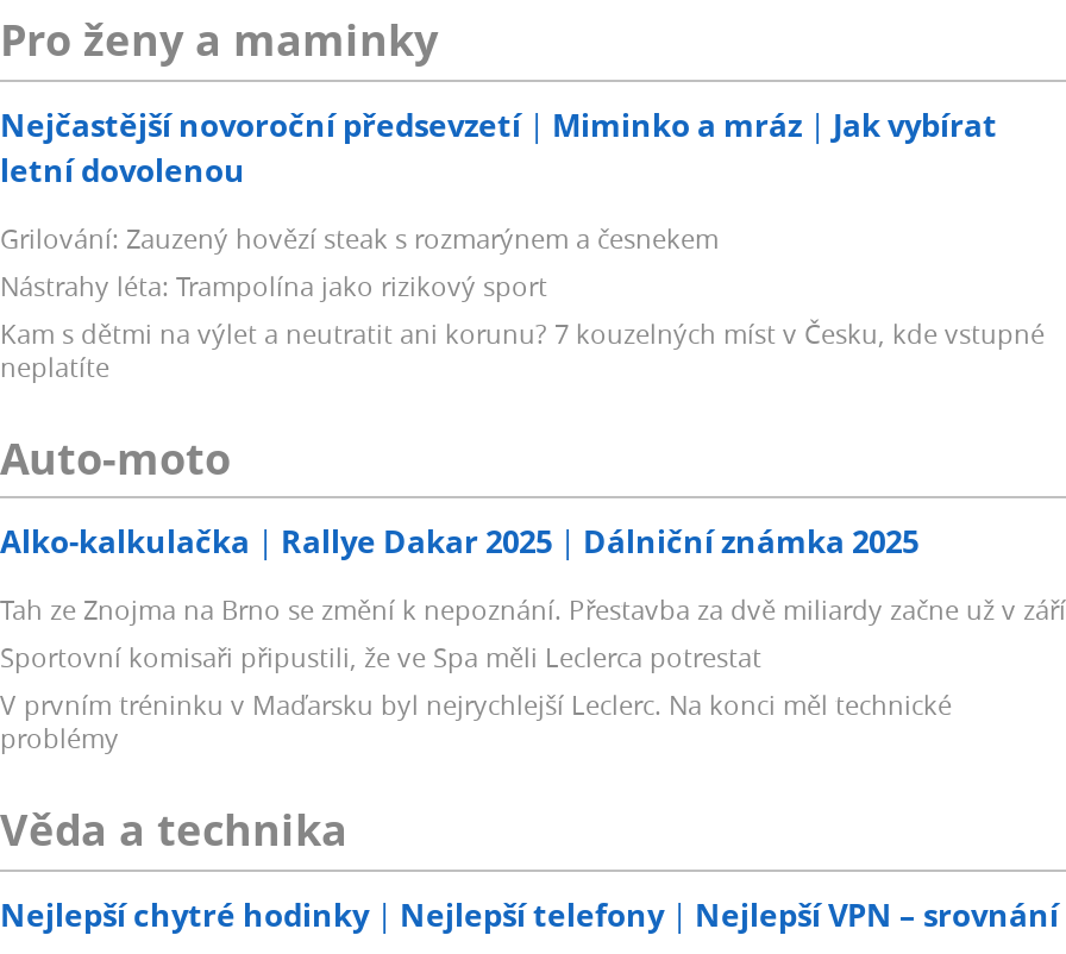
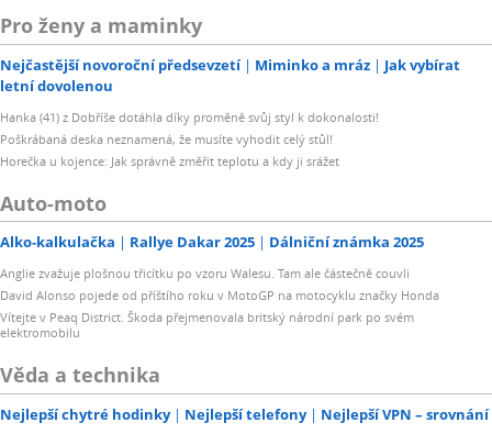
[0,219,1045,383] Grilování: Zauzený hovězí steak s rozmarýnem a česnekem | Nástrahy léta: Trampolína jako rizikový sport | Kam s dětmi na výlet a neutratit ani korunu? 7 kouzelných míst v Česku, kde vstupné | neplatíte -> [0,108,379,169] Hanka (41) z Dobříše dotáhla díky proměně svůj styl k dokonalosti! | Poškrábaná deska neznamená, že musíte vyhodit celý stůl! | Horečka u kojence: Jak správně změřit teplotu a kdy ji srážet
[0,591,1066,755] Tah ze Znojma na Brno se změní k nepoznání. Přestavba za dvě miliardy začne už v září | Sportovní komisaři připustili, že ve Spa měli Leclerca potrestat | V prvním tréninku v Maďarsku byl nejrychlejší Leclerc. Na konci měl technické | problémy -> [0,265,439,341] Anglie zvažuje plošnou třicítku po vzoru Walesu. Tam ale částečně couvli | David Alonso pojede od příštího roku v MotoGP na motocyklu značky Honda | Vítejte v Peaq District. Škoda přejmenovala britský národní park po svém | elektromobilu

